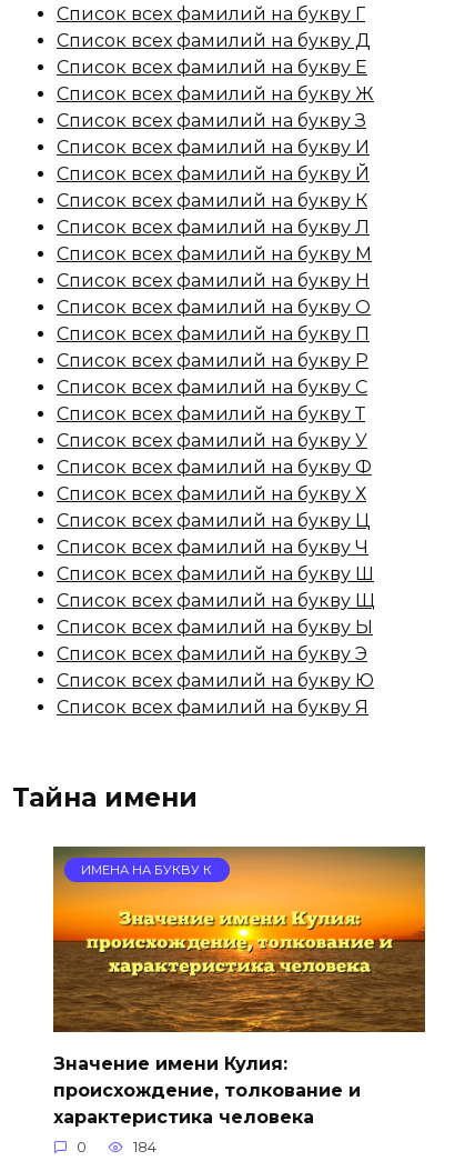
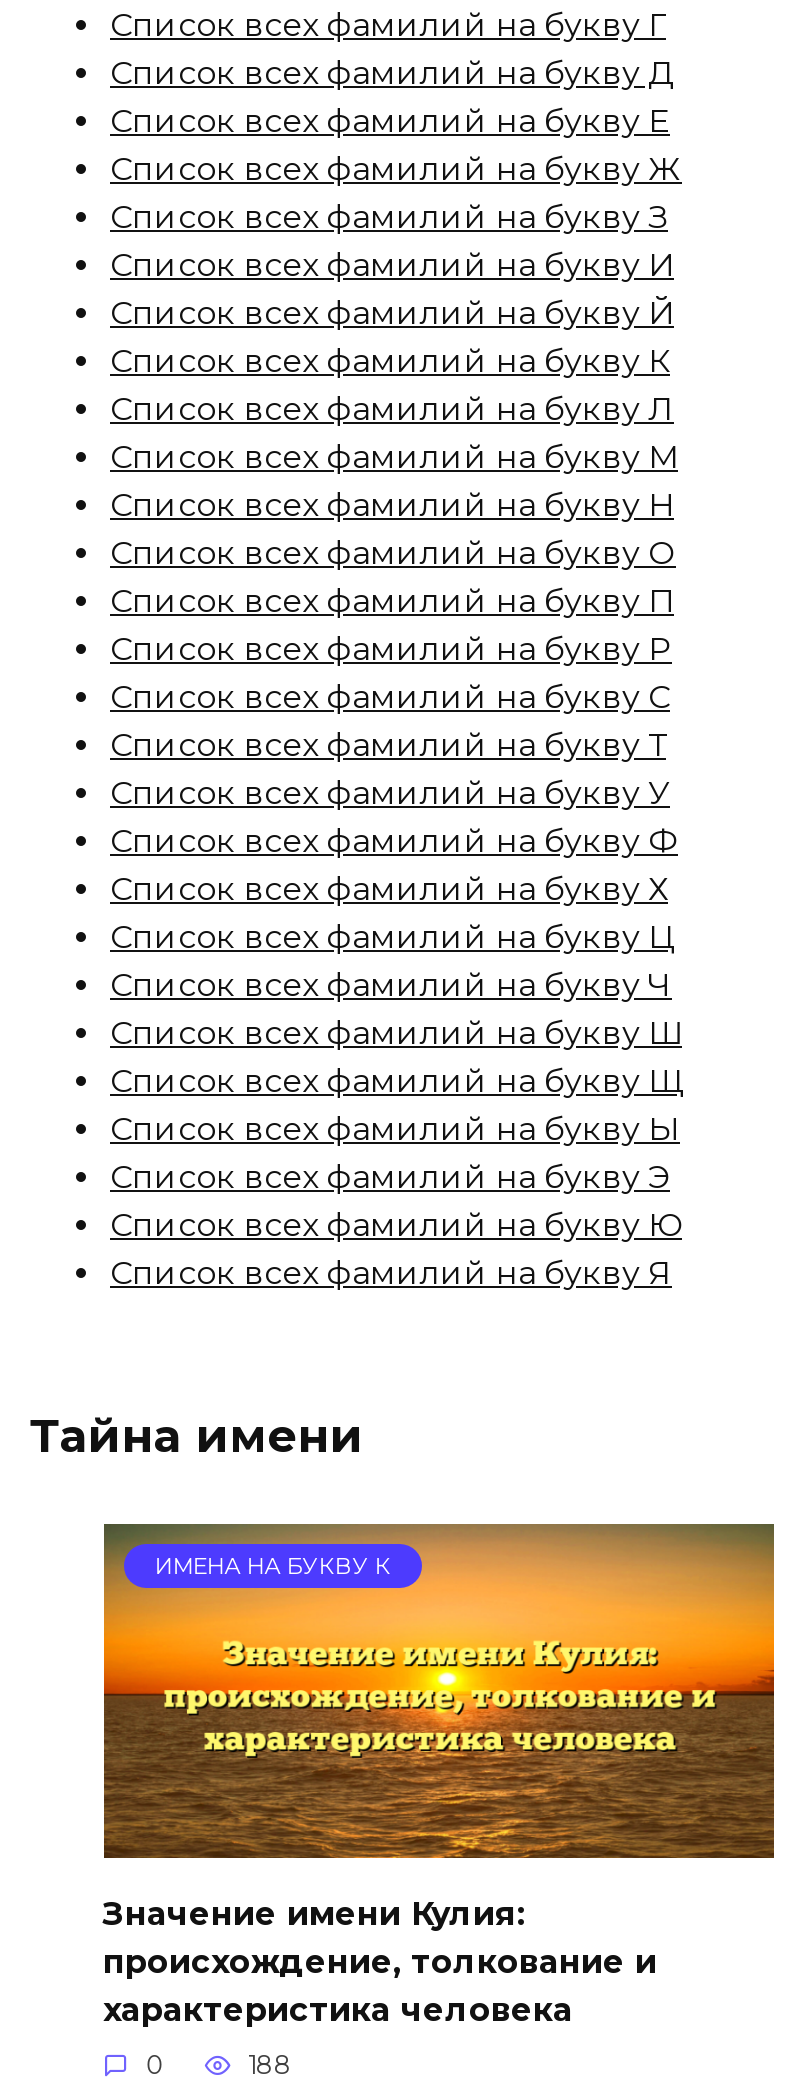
[133,1139,156,1156] 184 -> [248,2051,292,2081] 188

